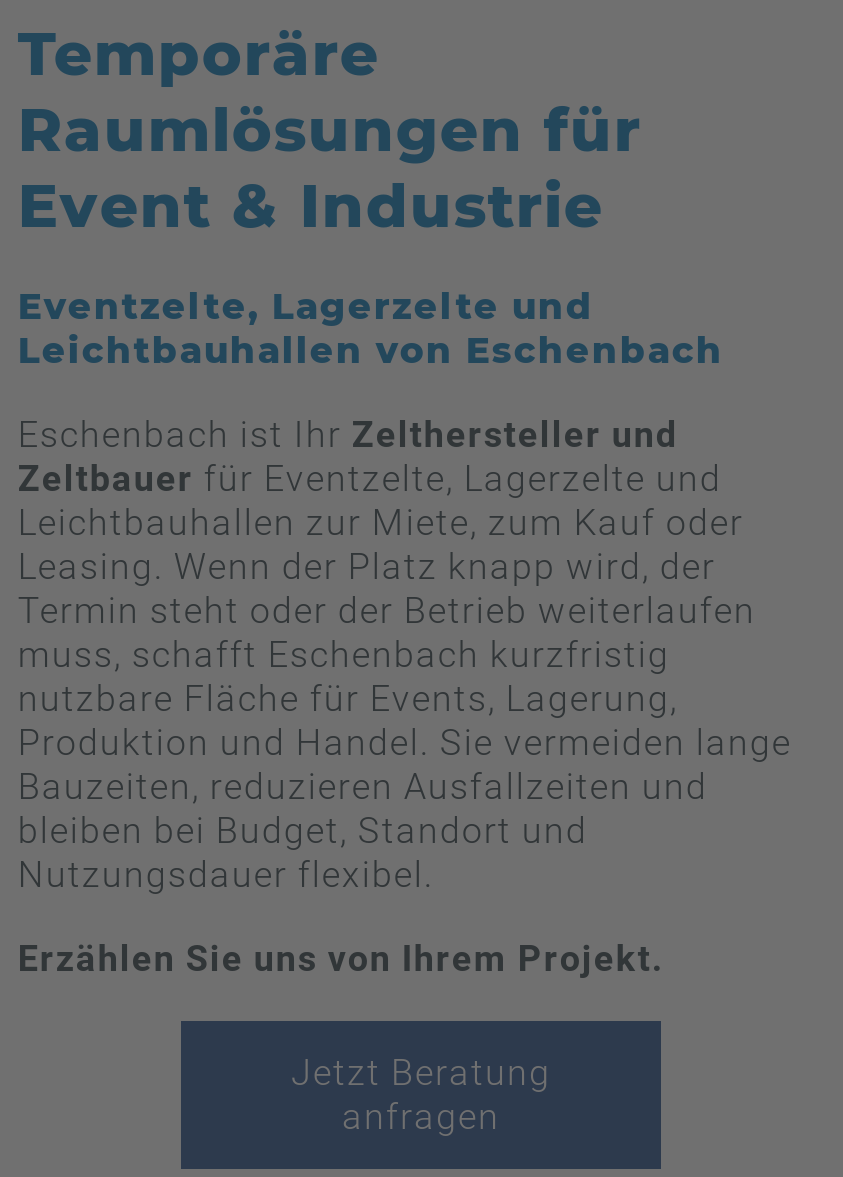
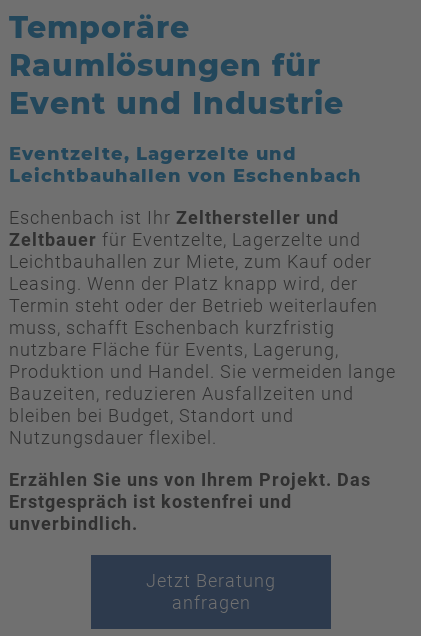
[18,169,604,243] Event & Industrie -> [9,85,344,122] Event und Industrie
[18,937,664,979] Erzählen Sie uns von Ihrem Projekt. -> [9,469,371,534] Erzählen Sie uns von Ihrem Projekt. Das | Erstgespräch ist kostenfrei und | unverbindlich.

